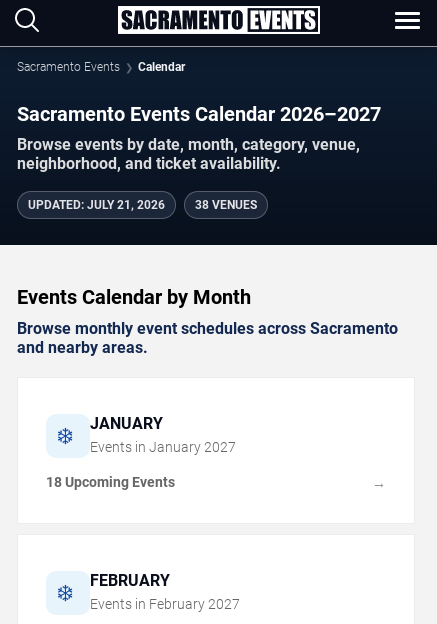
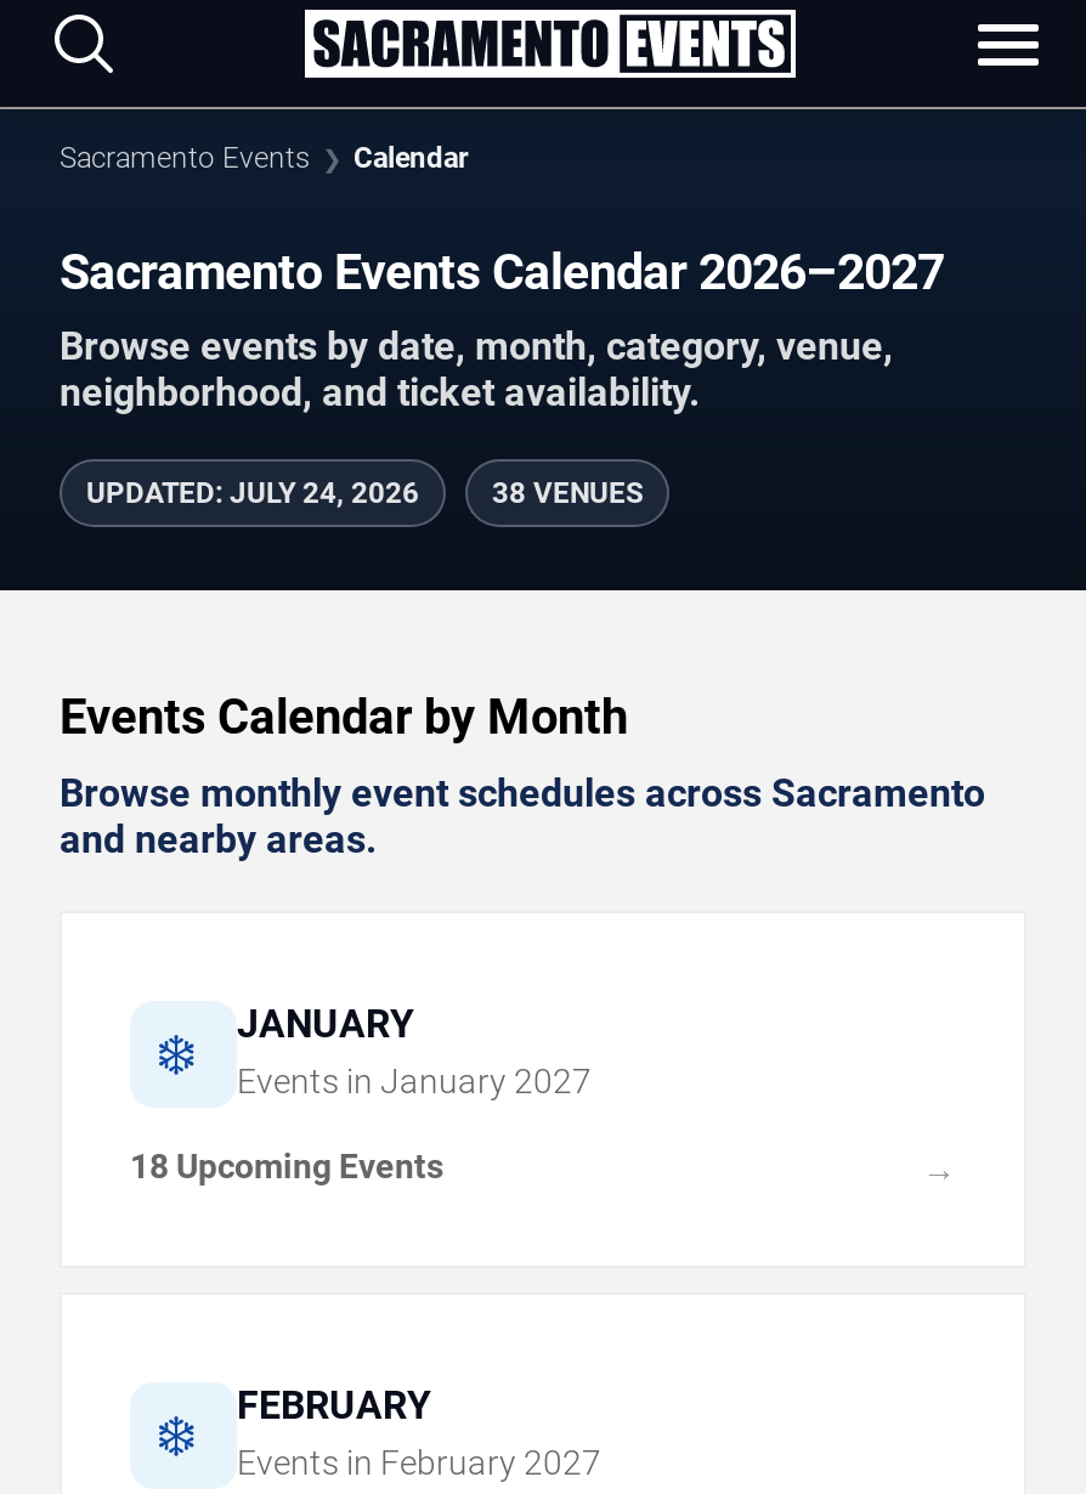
[28,198,165,212] UPDATED: JULY 21, 2026 -> [86,477,419,511] UPDATED: JULY 24, 2026

